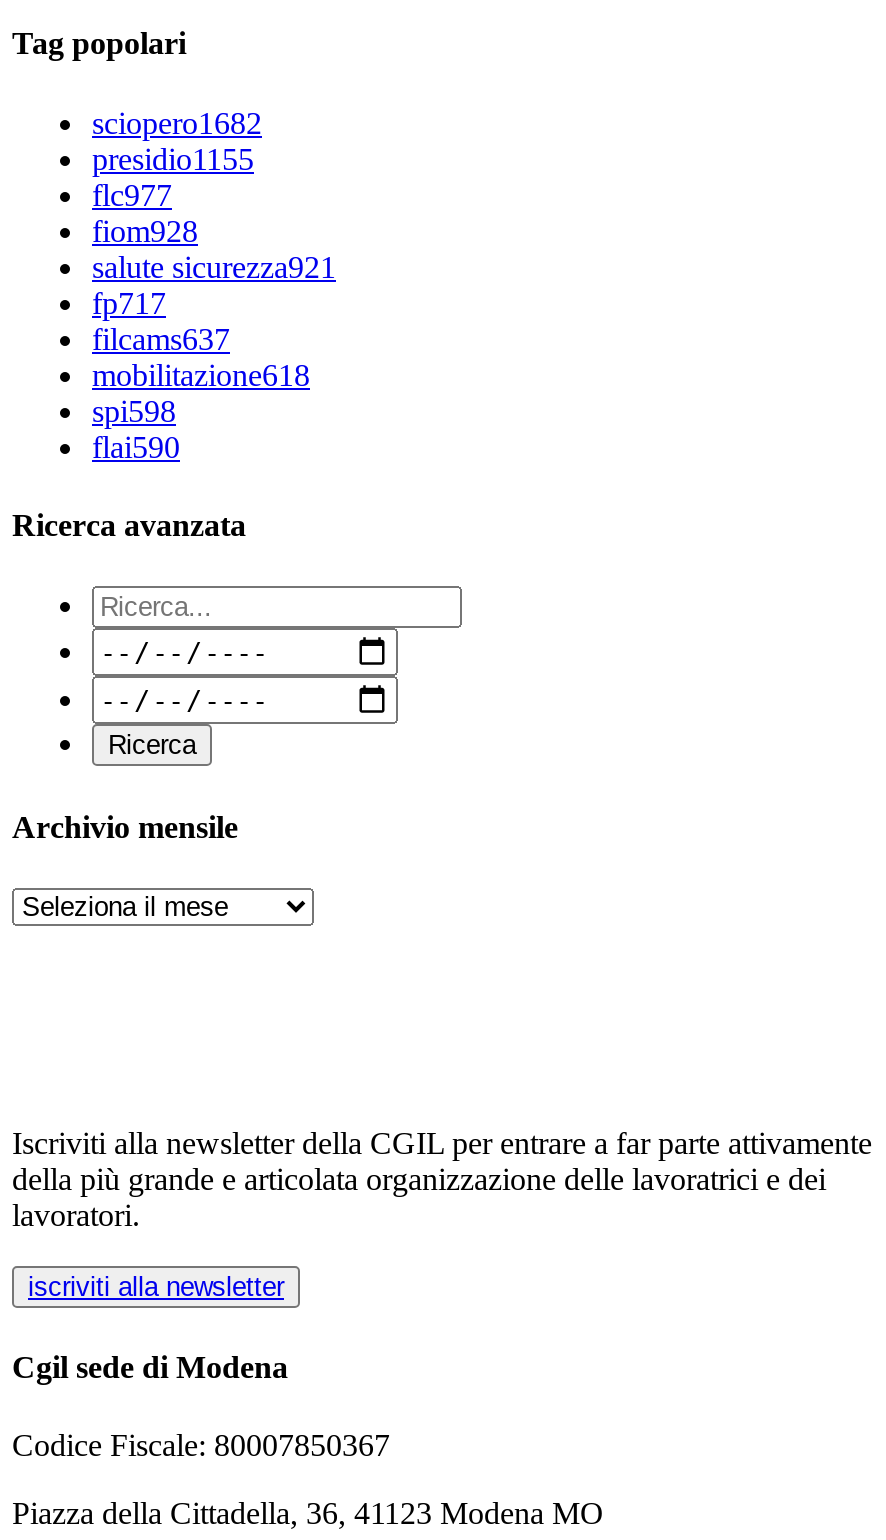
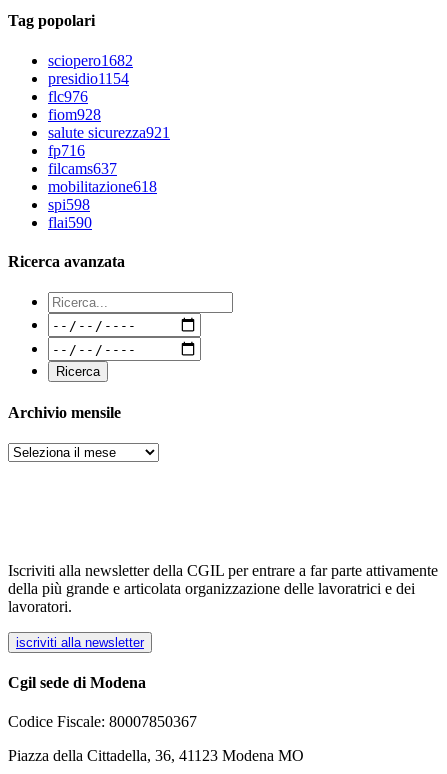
[92,142,254,176] presidio1155 -> [48,70,129,87] presidio1154
[92,178,172,212] flc977 -> [48,88,88,105] flc976
[92,286,166,320] fp717 -> [48,142,85,159] fp716

